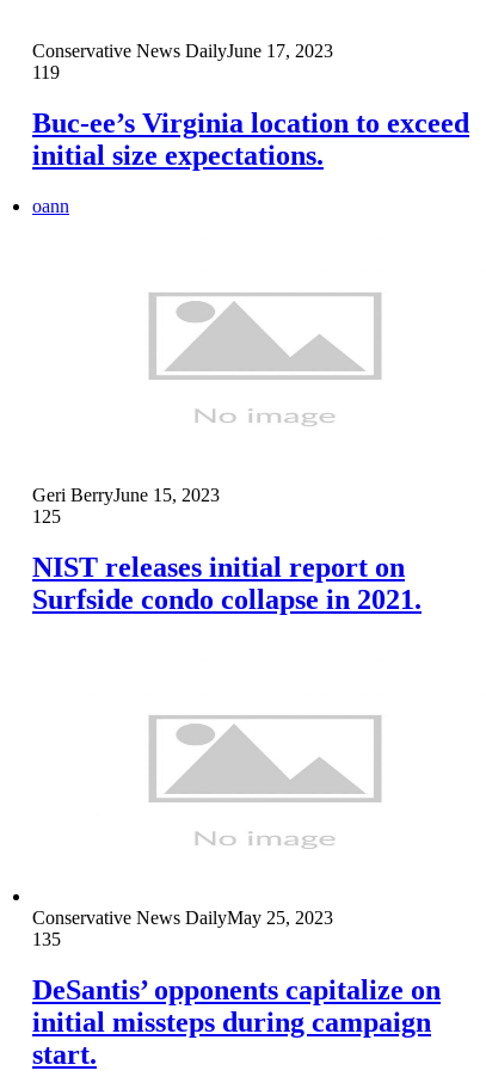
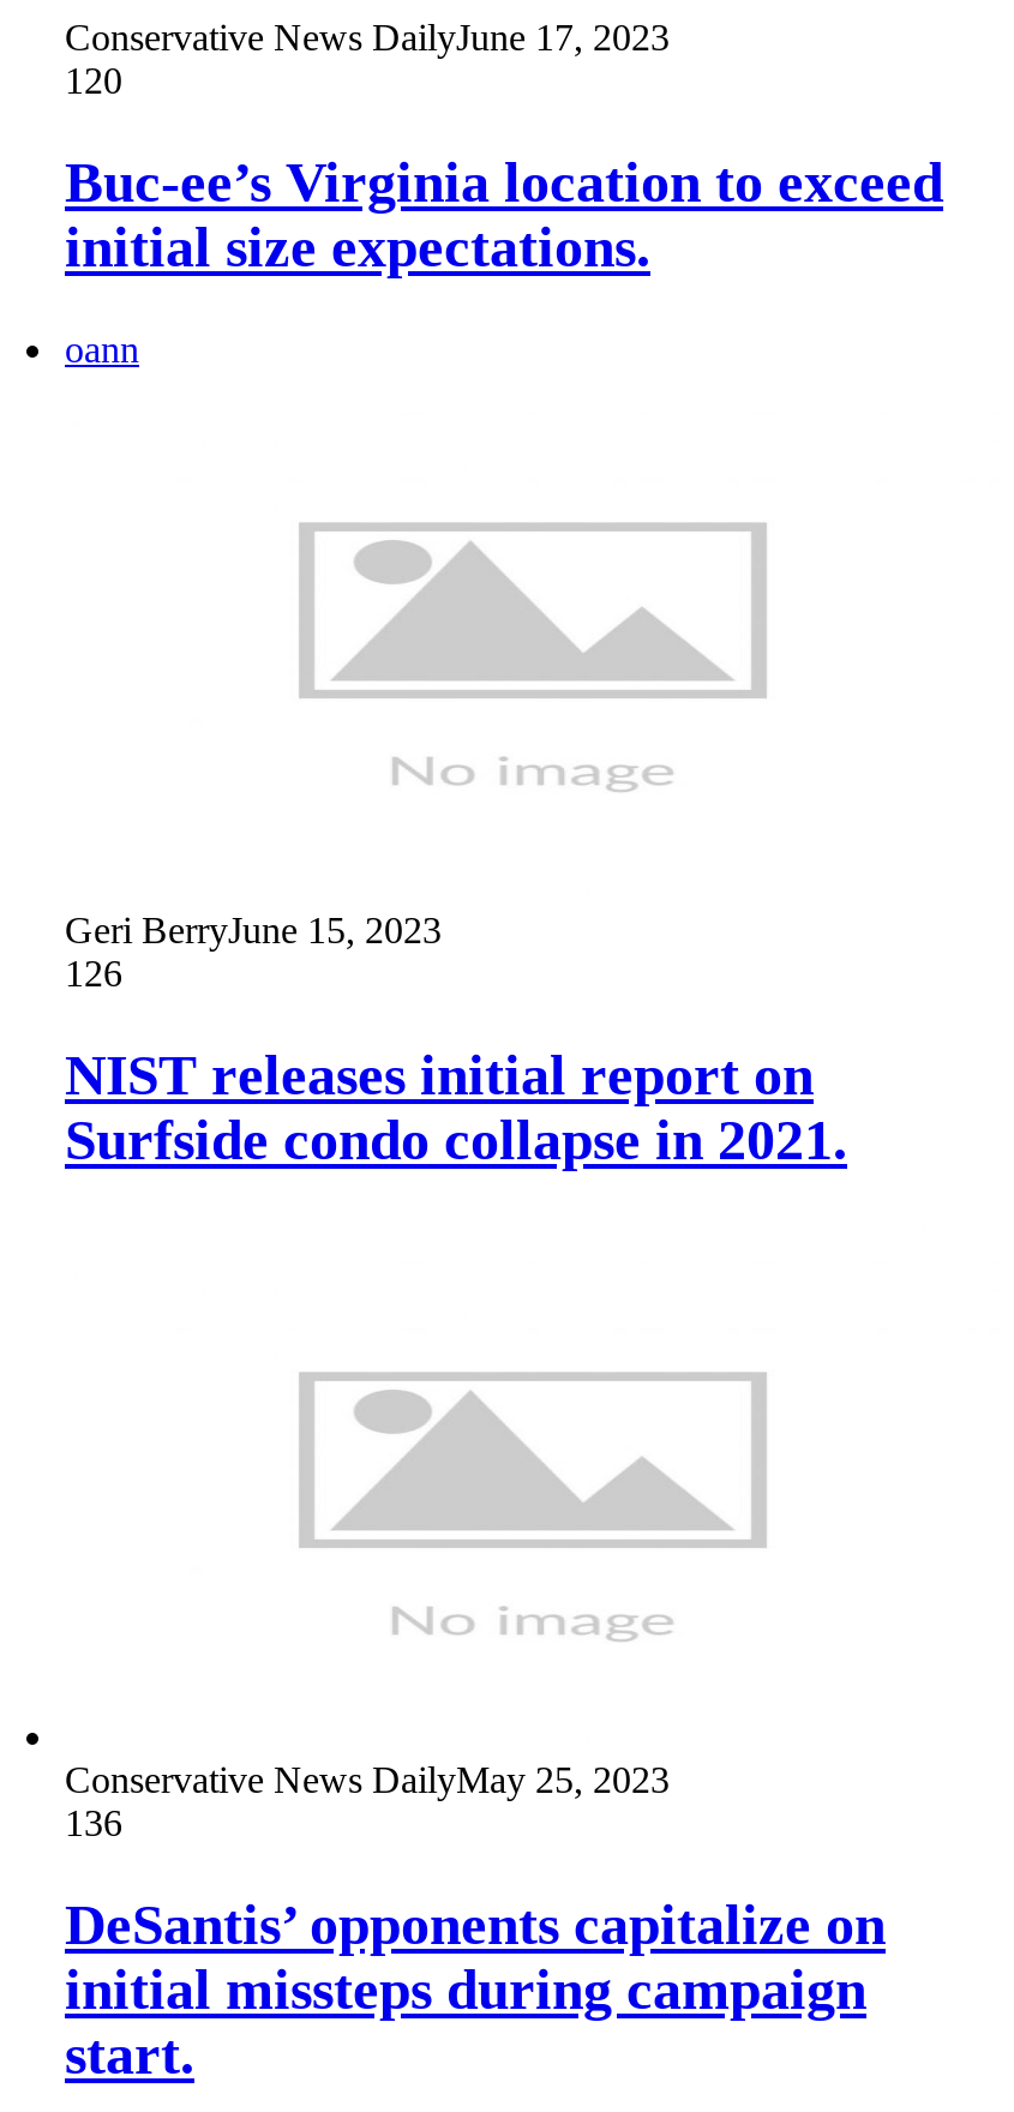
[32,62,60,83] 119 -> [65,61,122,102] 120
[32,506,61,527] 125 -> [65,953,122,994] 126
[32,929,61,949] 135 -> [65,1802,122,1843] 136

